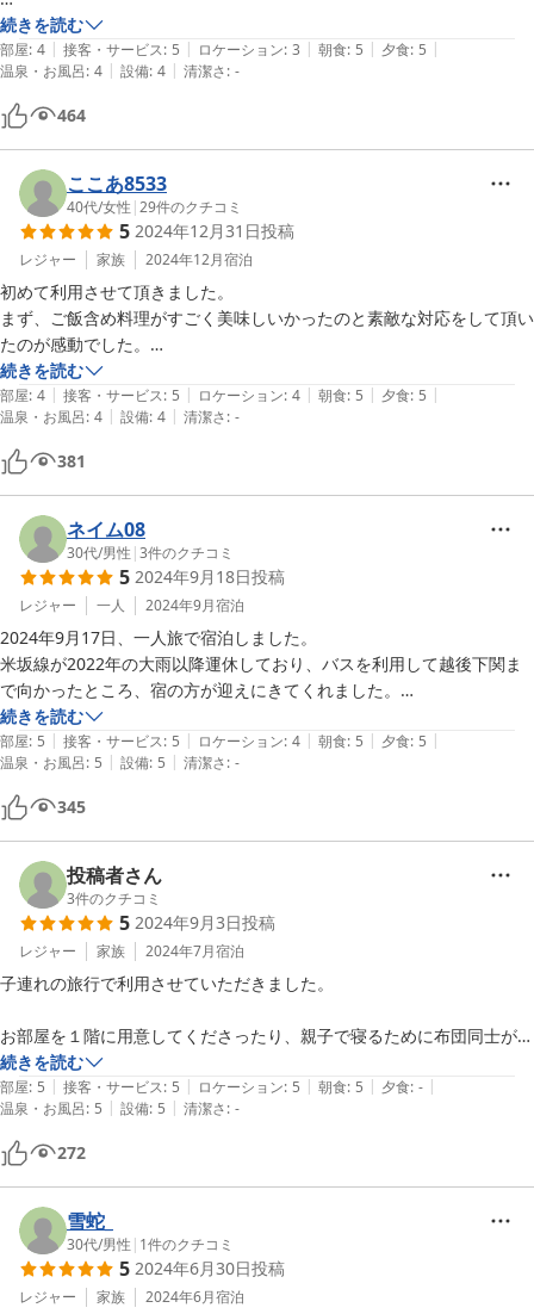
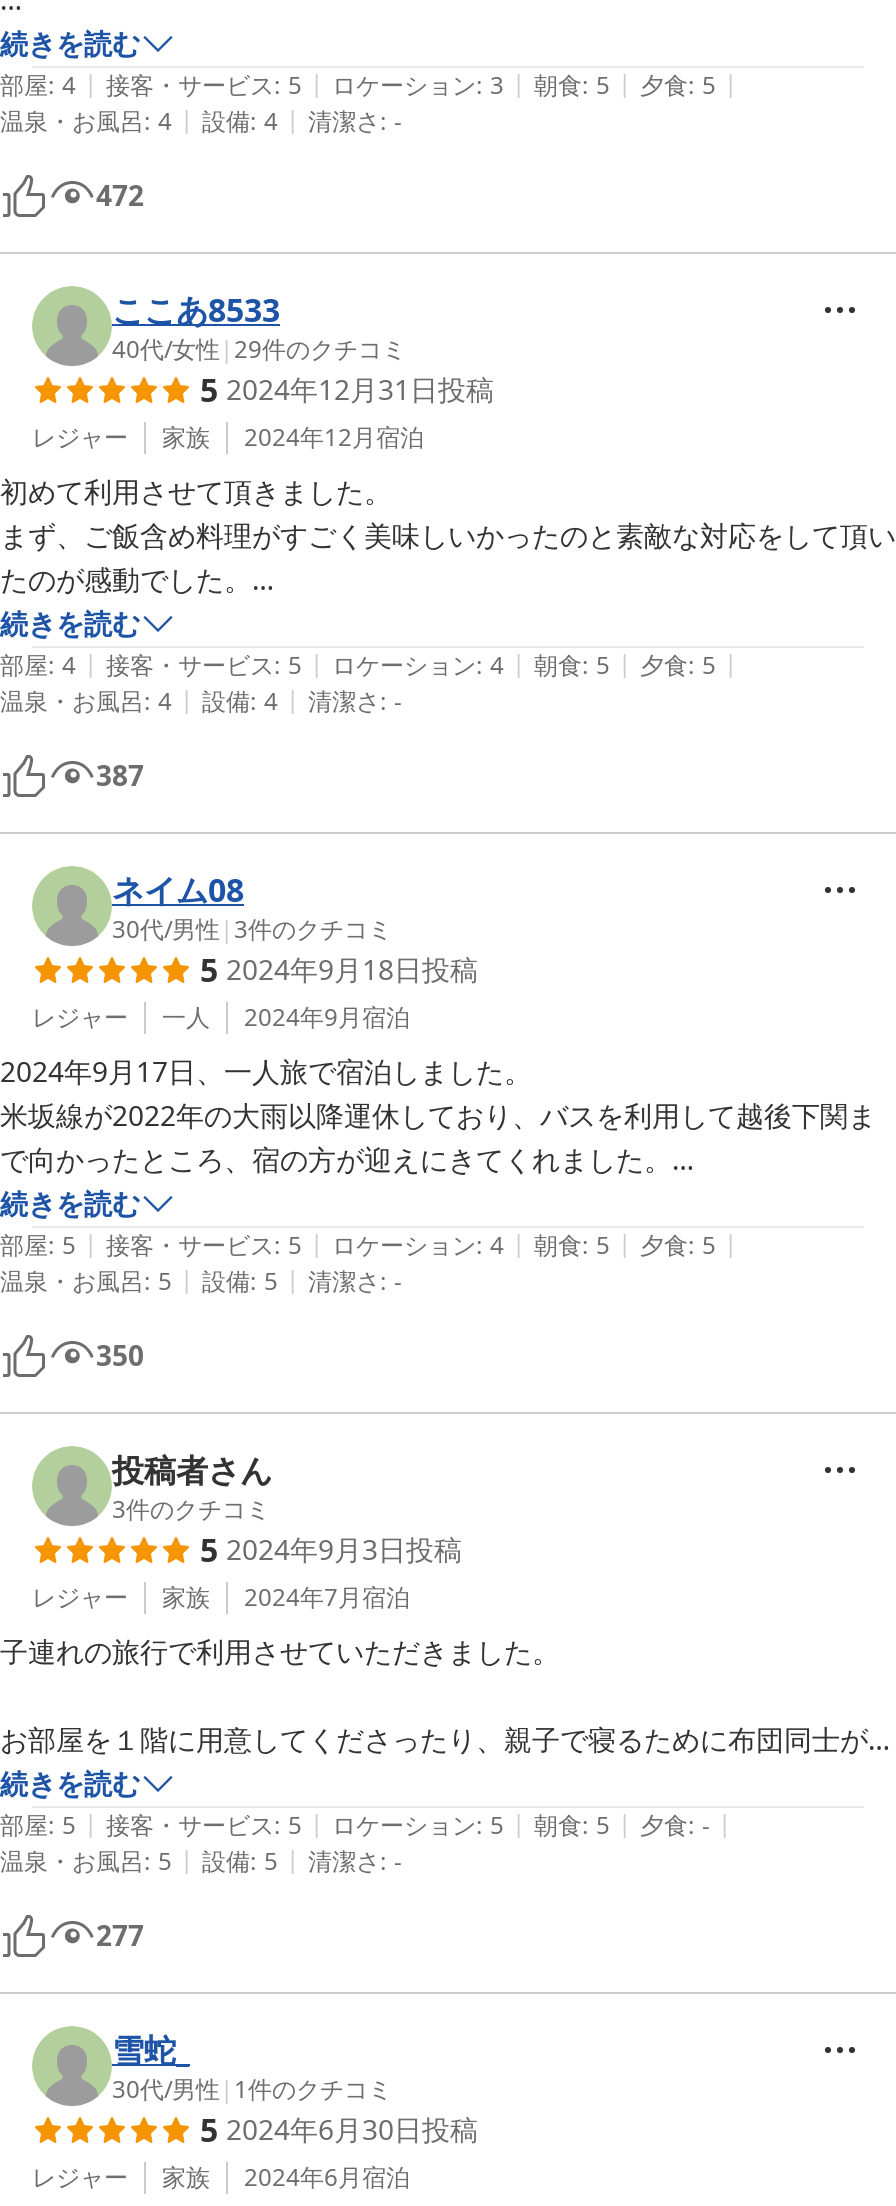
[57,104,86,126] 464 -> [96,176,144,214] 472
[57,450,86,472] 381 -> [96,756,144,794] 387
[57,795,86,818] 345 -> [96,1336,144,1374] 350
[57,1141,86,1164] 272 -> [96,1916,144,1954] 277

